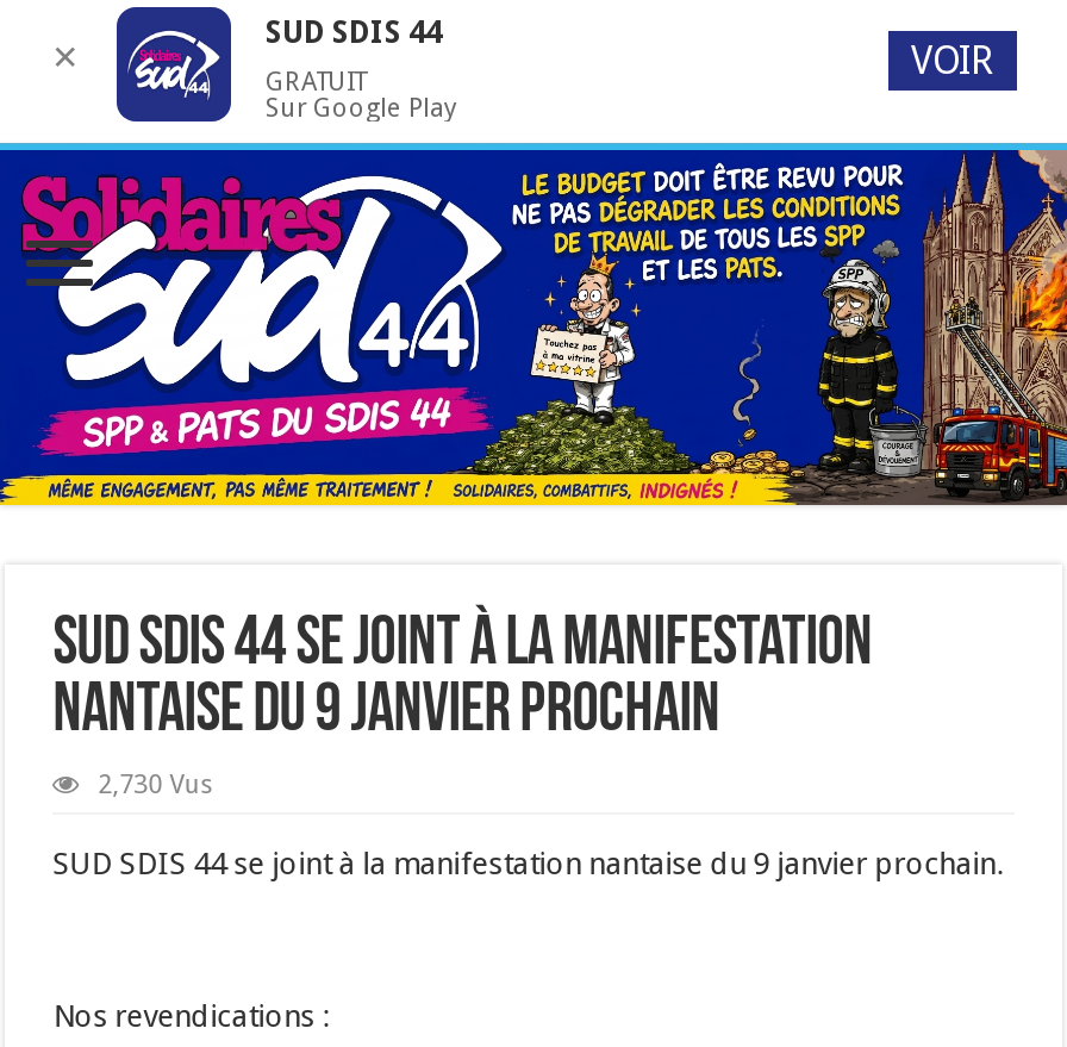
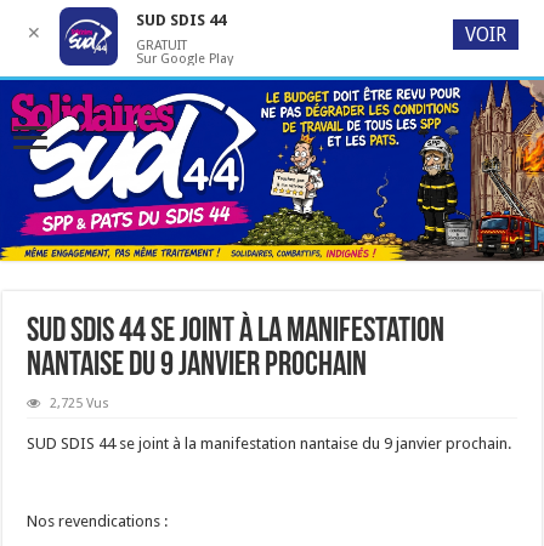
[98,770,215,801] 2,730 Vus -> [50,396,110,412] 2,725 Vus

